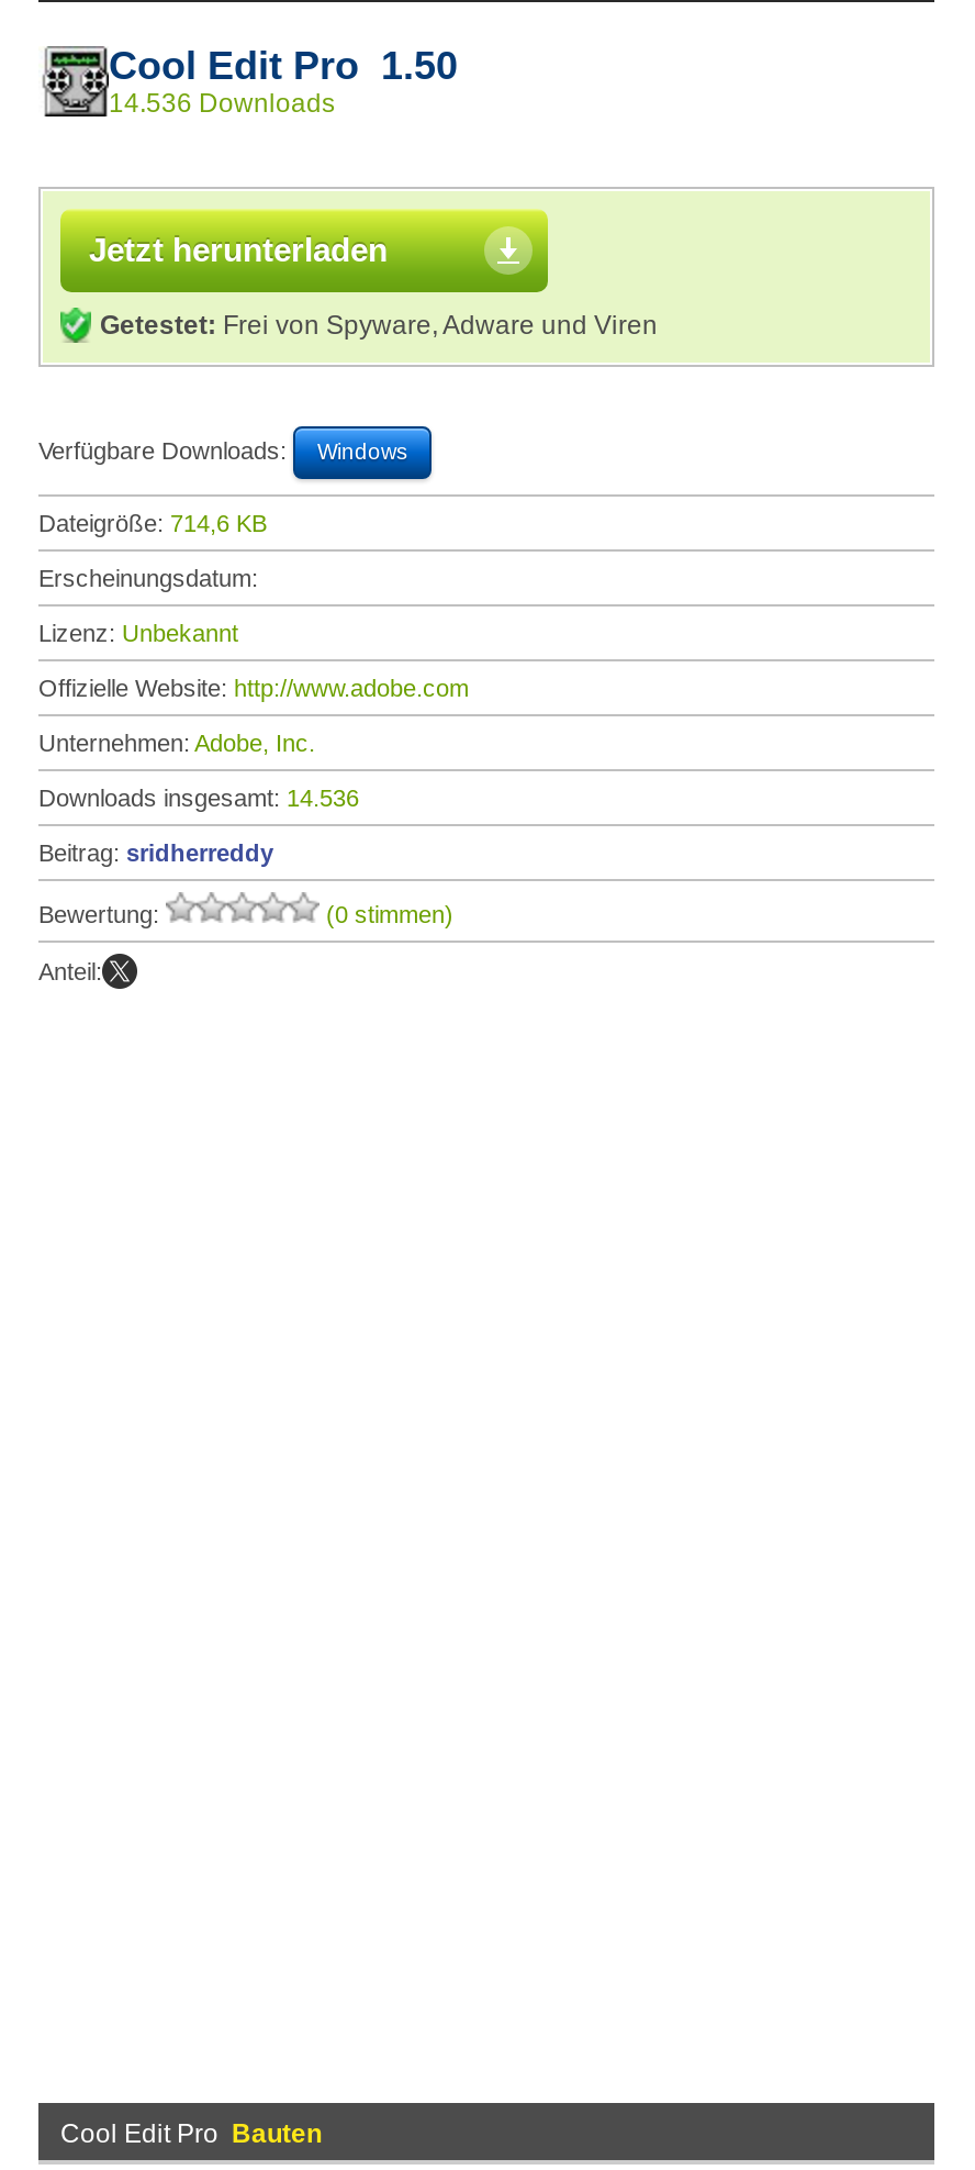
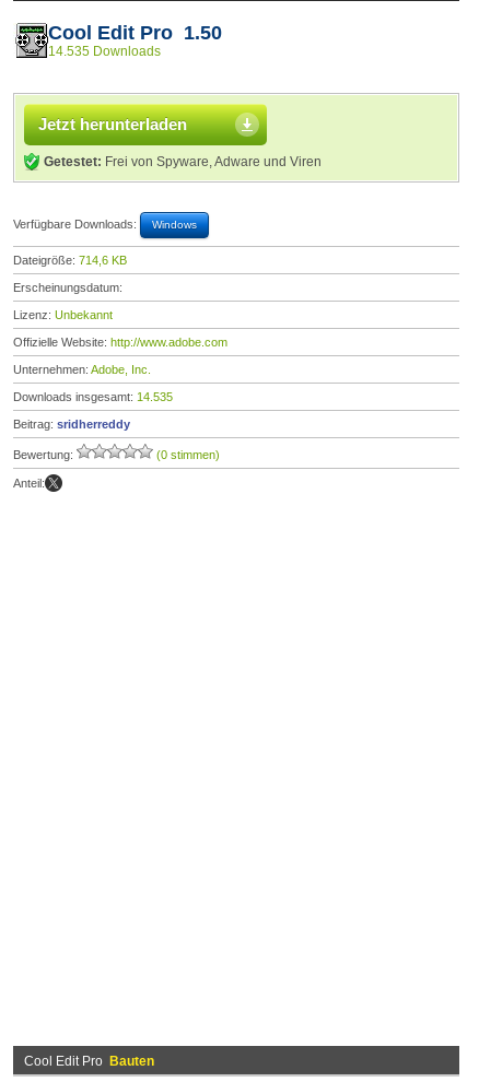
[109,88,335,119] 14.536 Downloads -> [48,44,161,59] 14.535 Downloads
[38,784,359,811] Downloads insgesamt: 14.536 -> [13,390,173,403] Downloads insgesamt: 14.535

